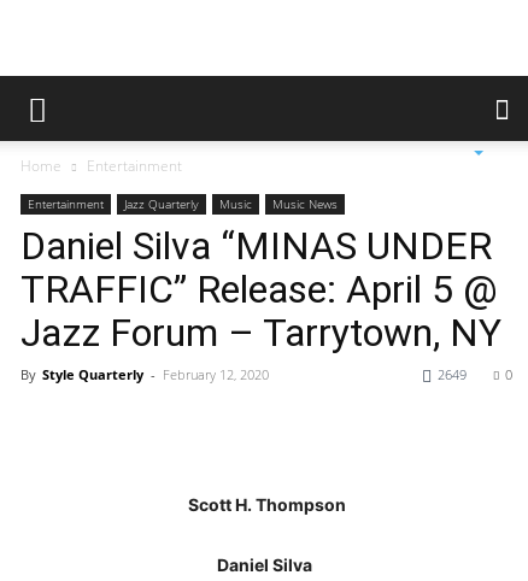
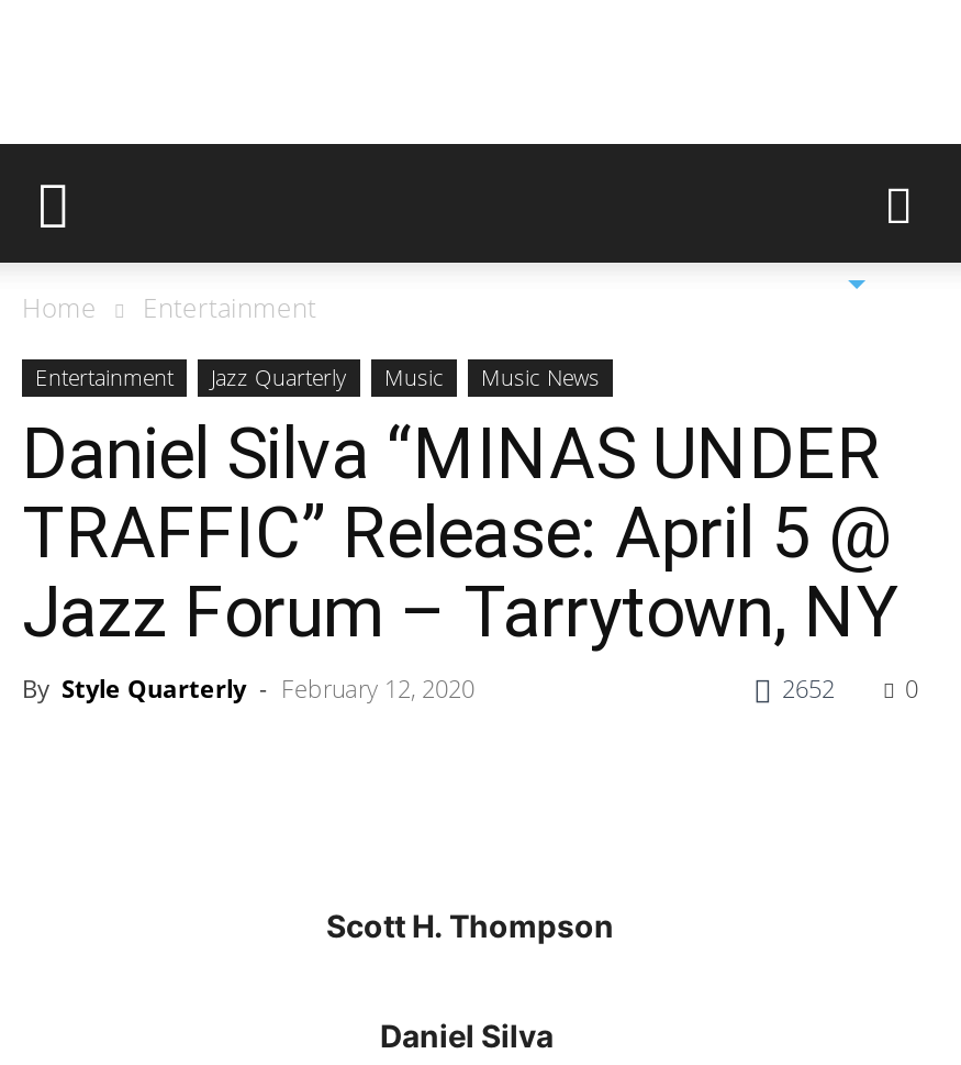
[438,365,467,383] 2649 -> [782,672,835,705] 2652

